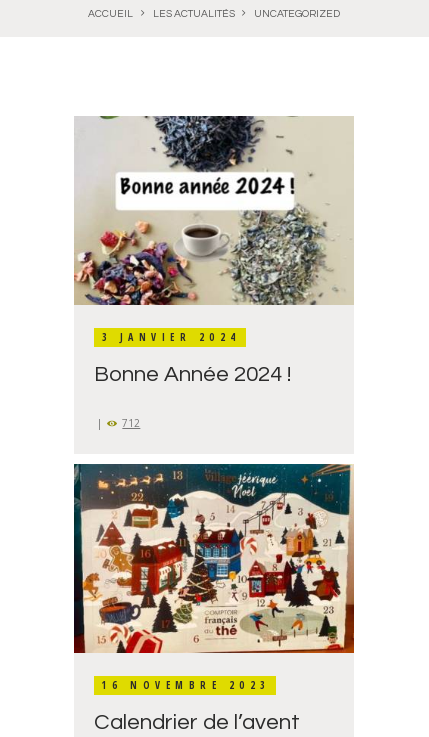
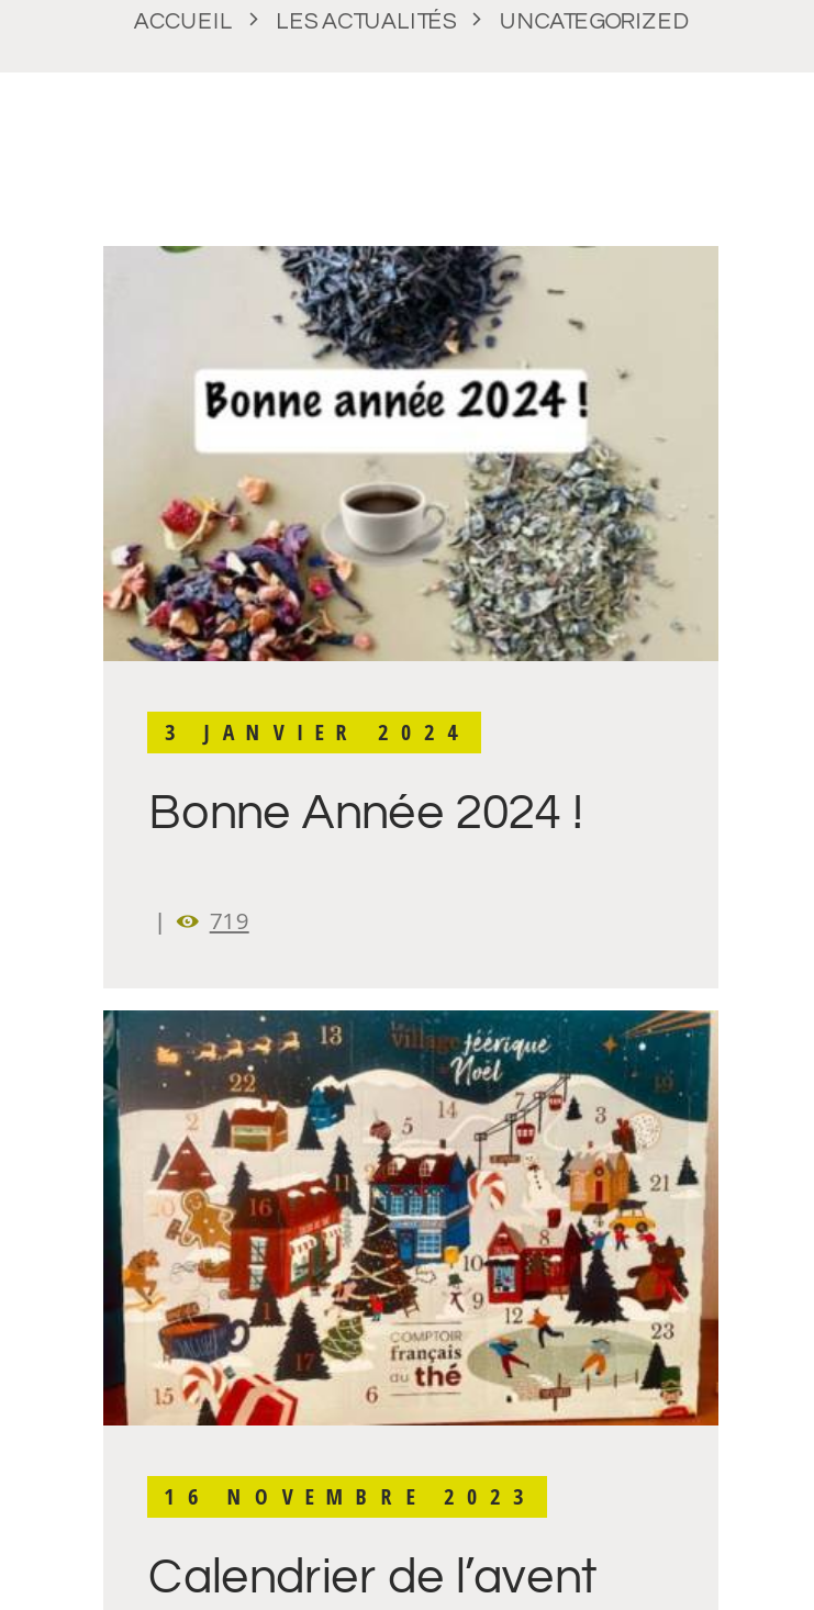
[122,415,140,429] 712 -> [209,904,249,935] 719

